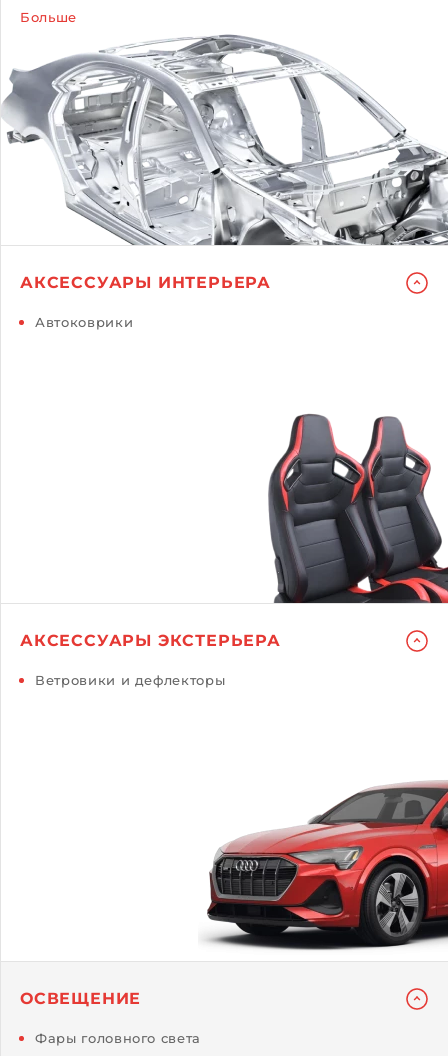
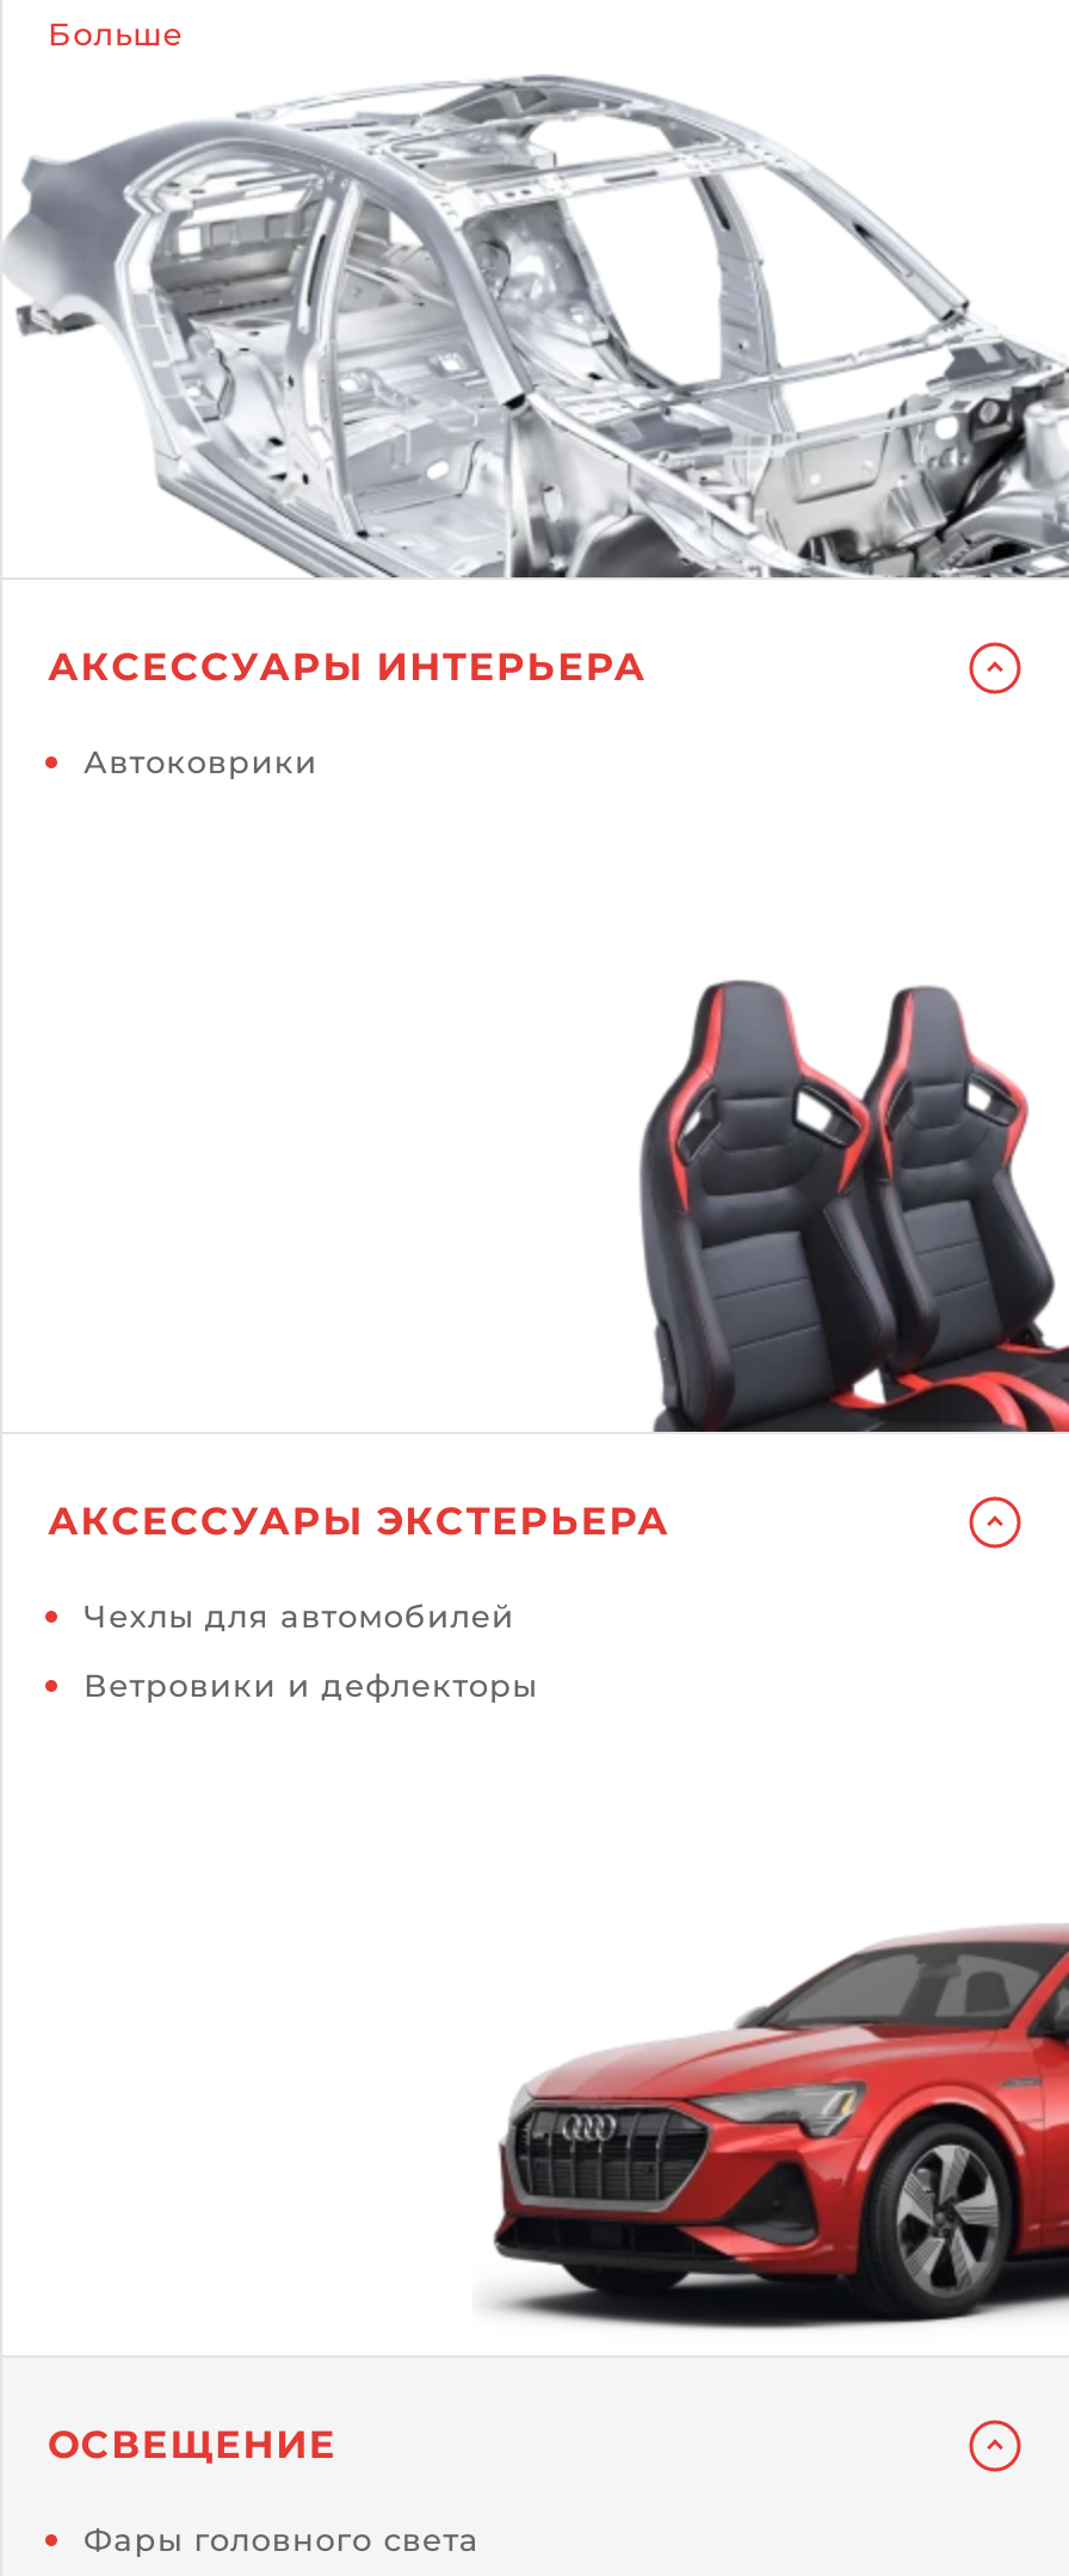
none -> [84,1597,515,1635] Чехлы для автомобилей

